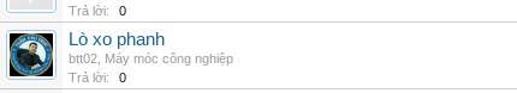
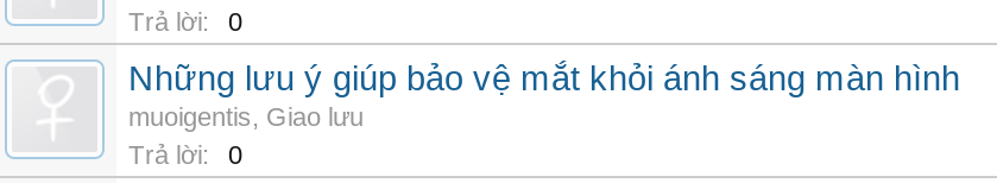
[8,32,54,77] [image] -> none
[69,30,233,66] Lò xo phanh | btt02, Máy móc công nghiệp -> [128,59,960,131] Những lưu ý giúp bảo vệ mắt khỏi ánh sáng màn hình | muoigentis, Giao lưu

